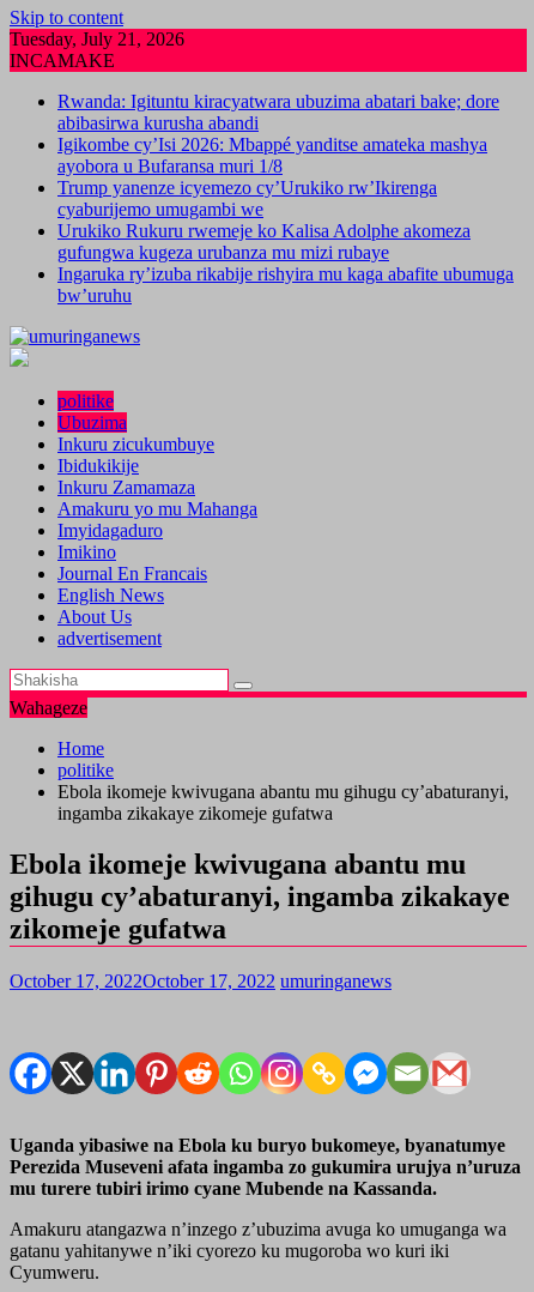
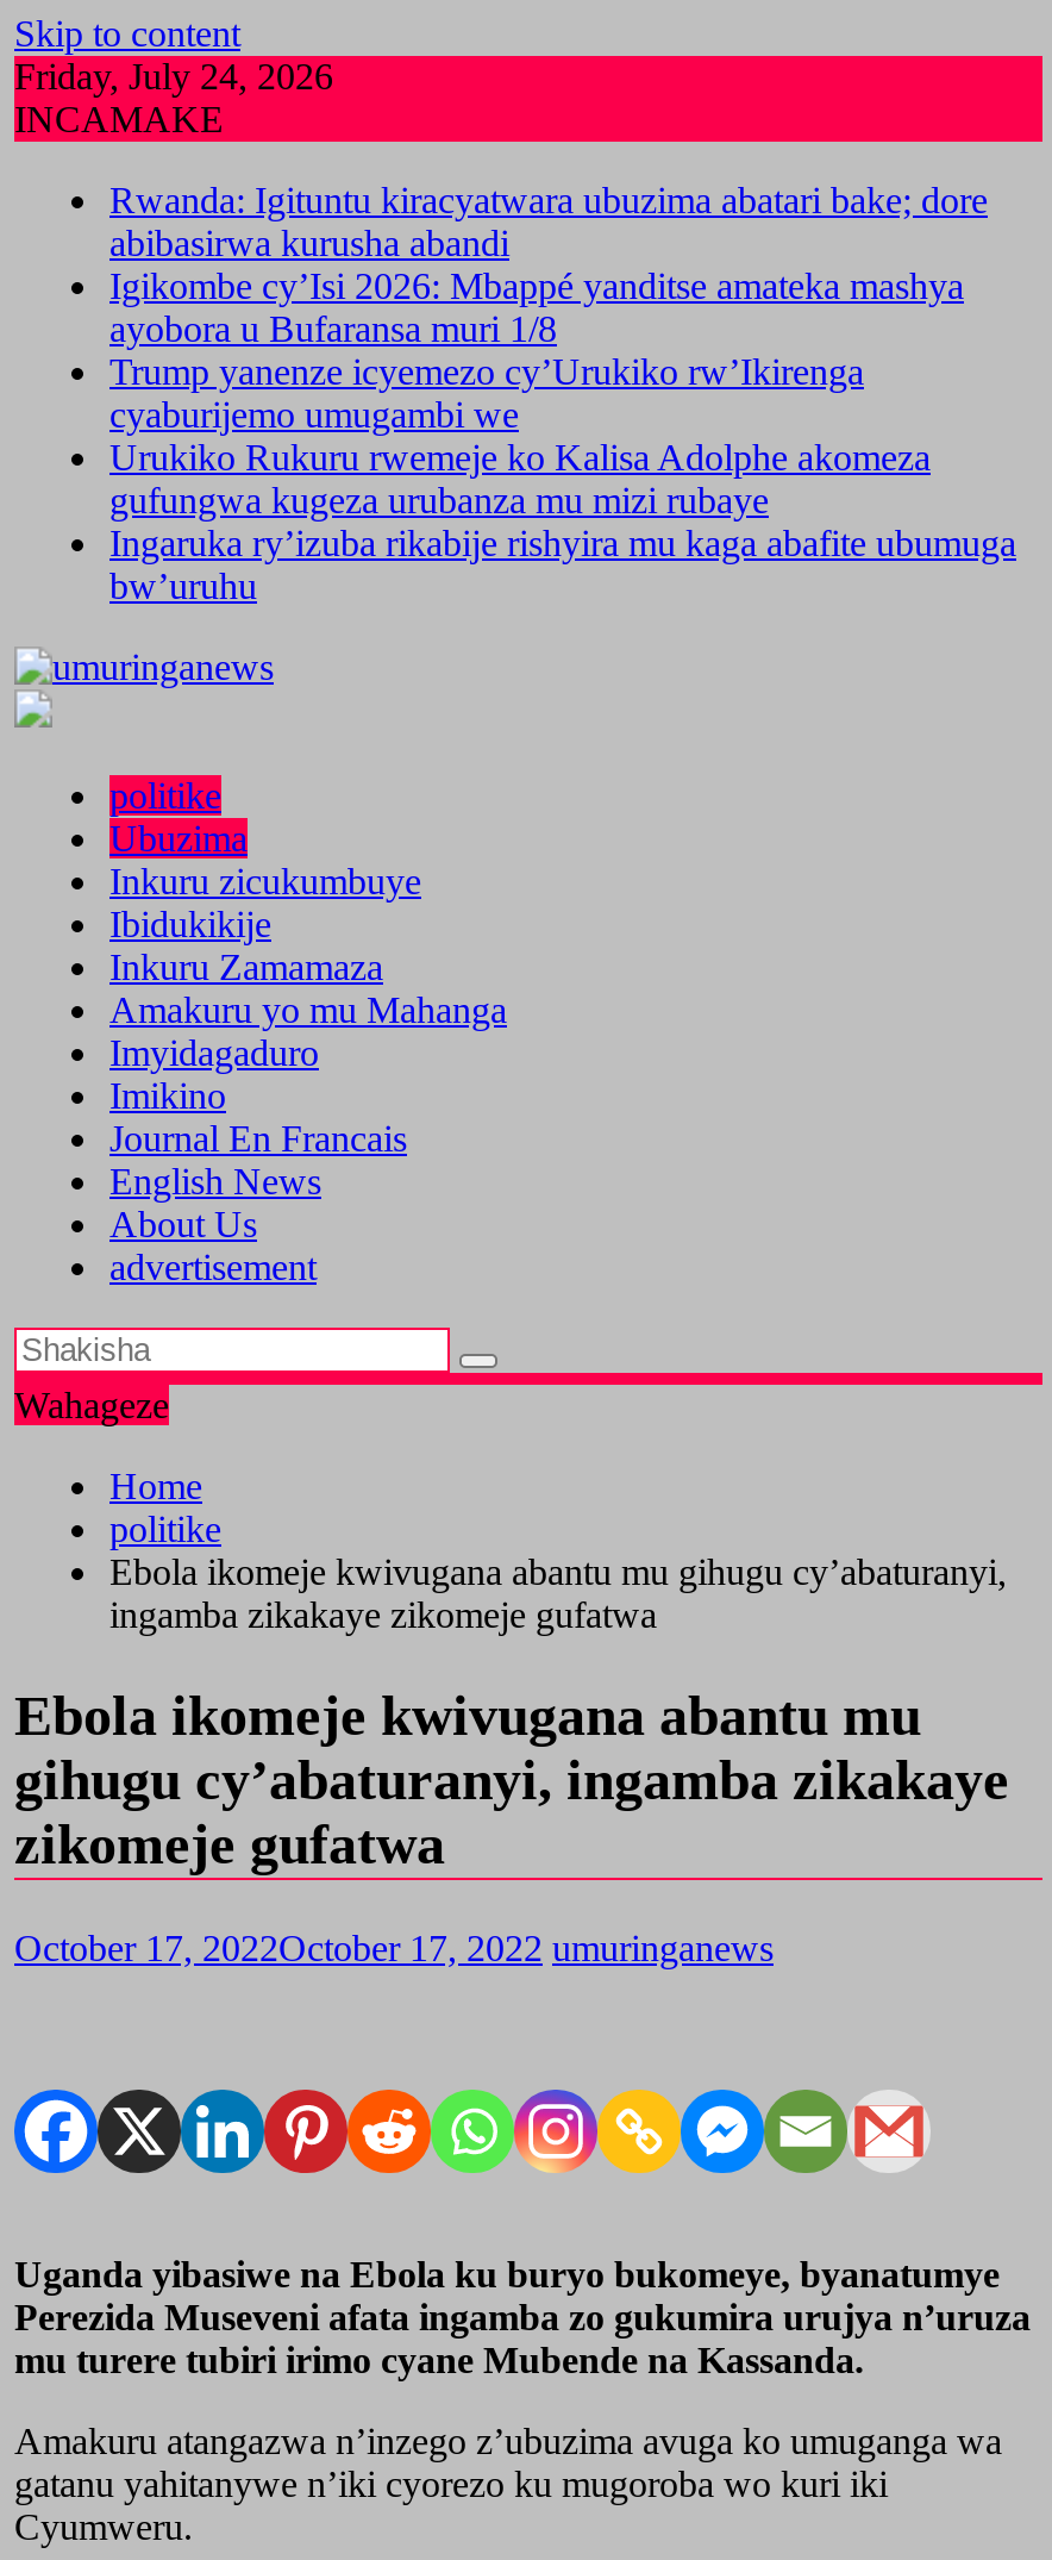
[10,29,184,49] Tuesday, July 21, 2026 -> [14,56,333,96] Friday, July 24, 2026

